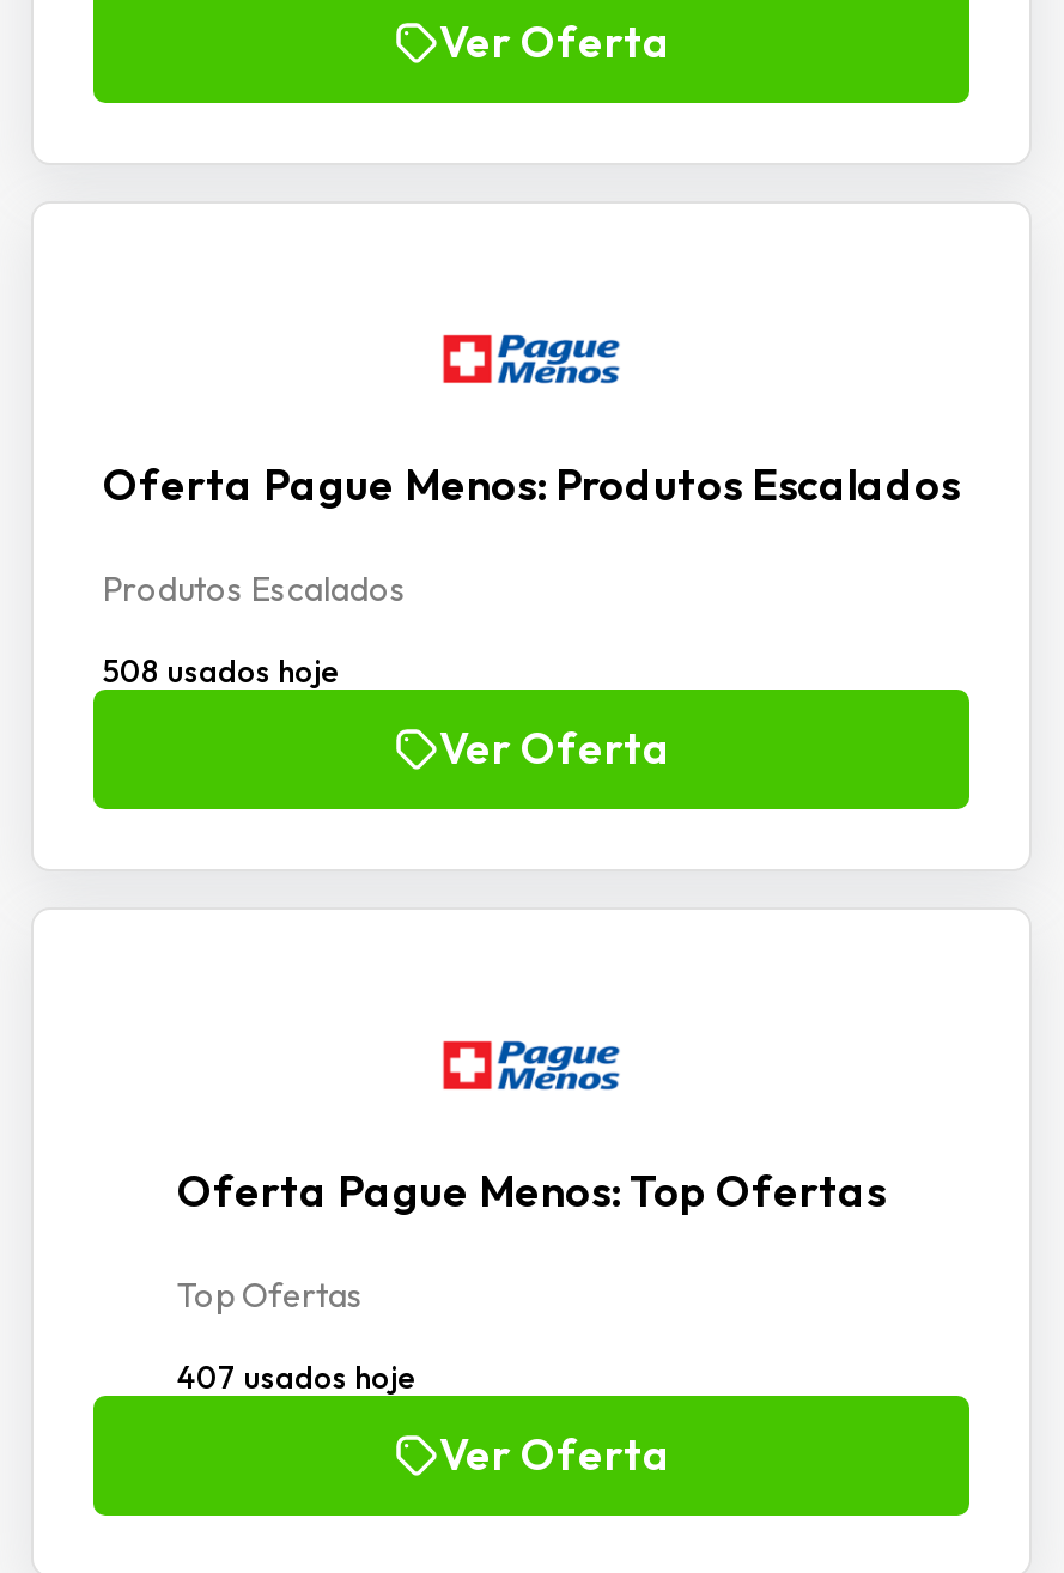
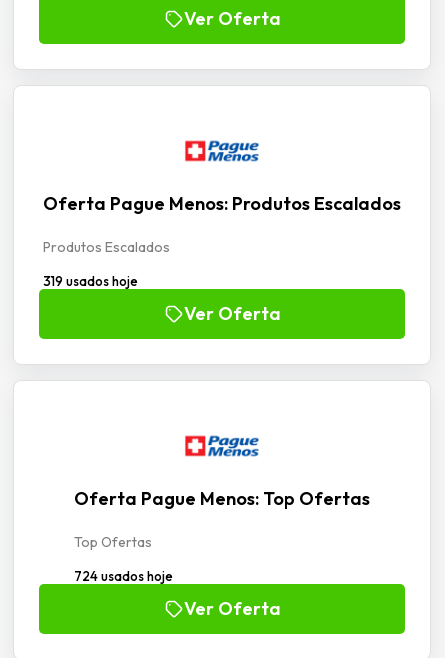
[103,651,340,690] 508 usados hoje -> [43,273,138,289] 319 usados hoje
[177,1358,417,1396] 407 usados hoje -> [74,568,173,584] 724 usados hoje

